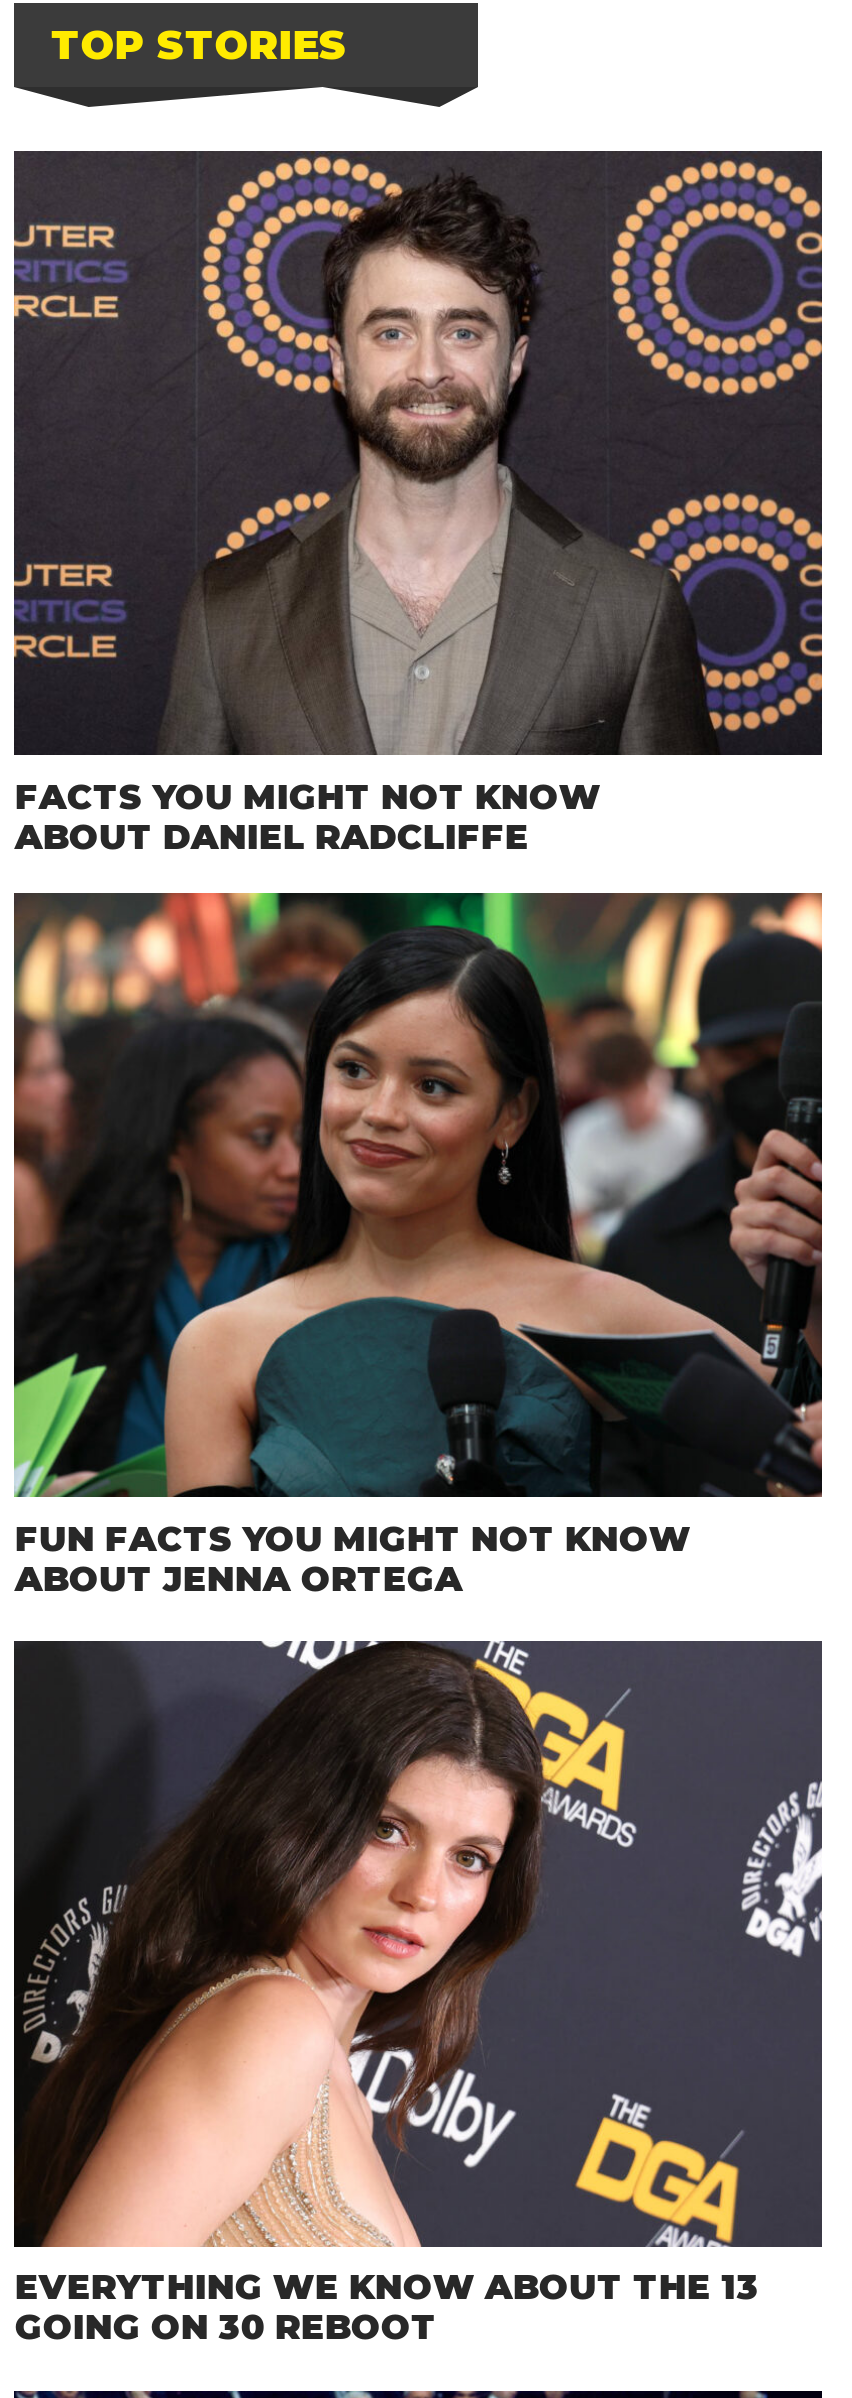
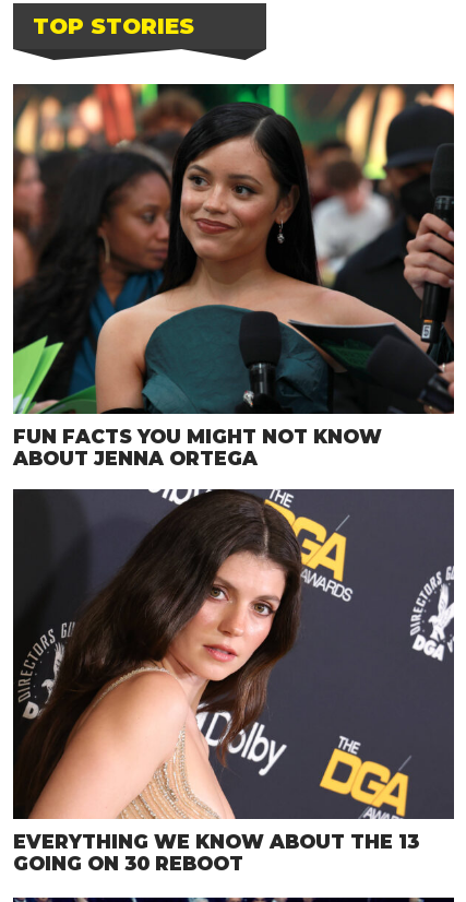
[12,149,824,856] [image] | FACTS YOU MIGHT NOT KNOW | ABOUT DANIEL RADCLIFFE -> none

